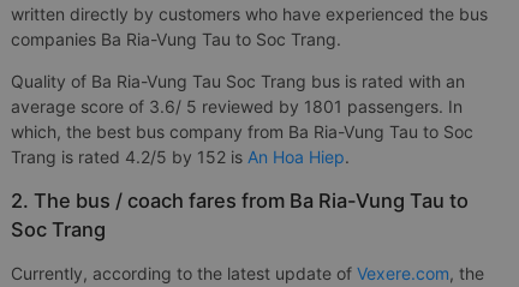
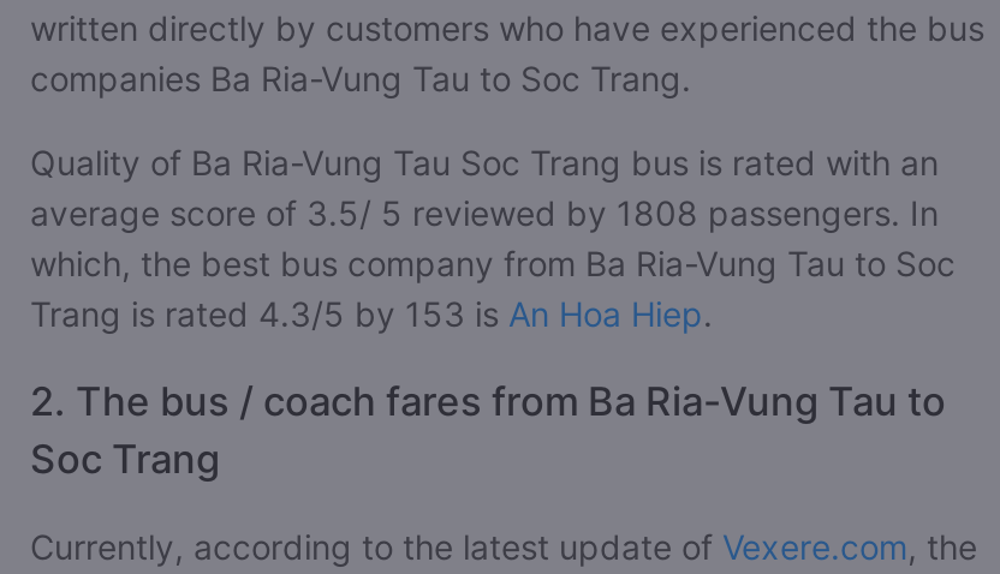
[11,96,463,116] average score of 3.6/ 5 reviewed by 1801 passengers. In -> [30,192,939,233] average score of 3.5/ 5 reviewed by 1808 passengers. In
[11,147,350,167] Trang is rated 4.2/5 by 152 is An Hoa Hiep. -> [30,293,713,334] Trang is rated 4.3/5 by 153 is An Hoa Hiep.

